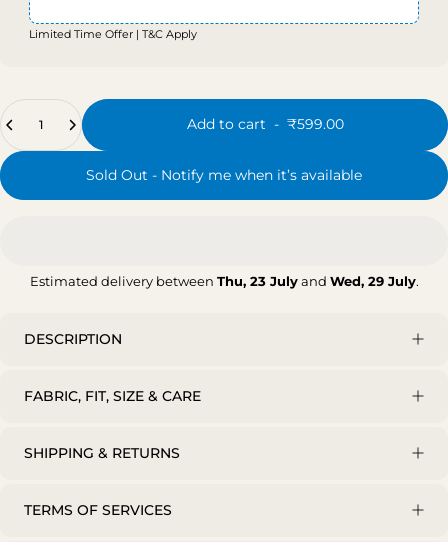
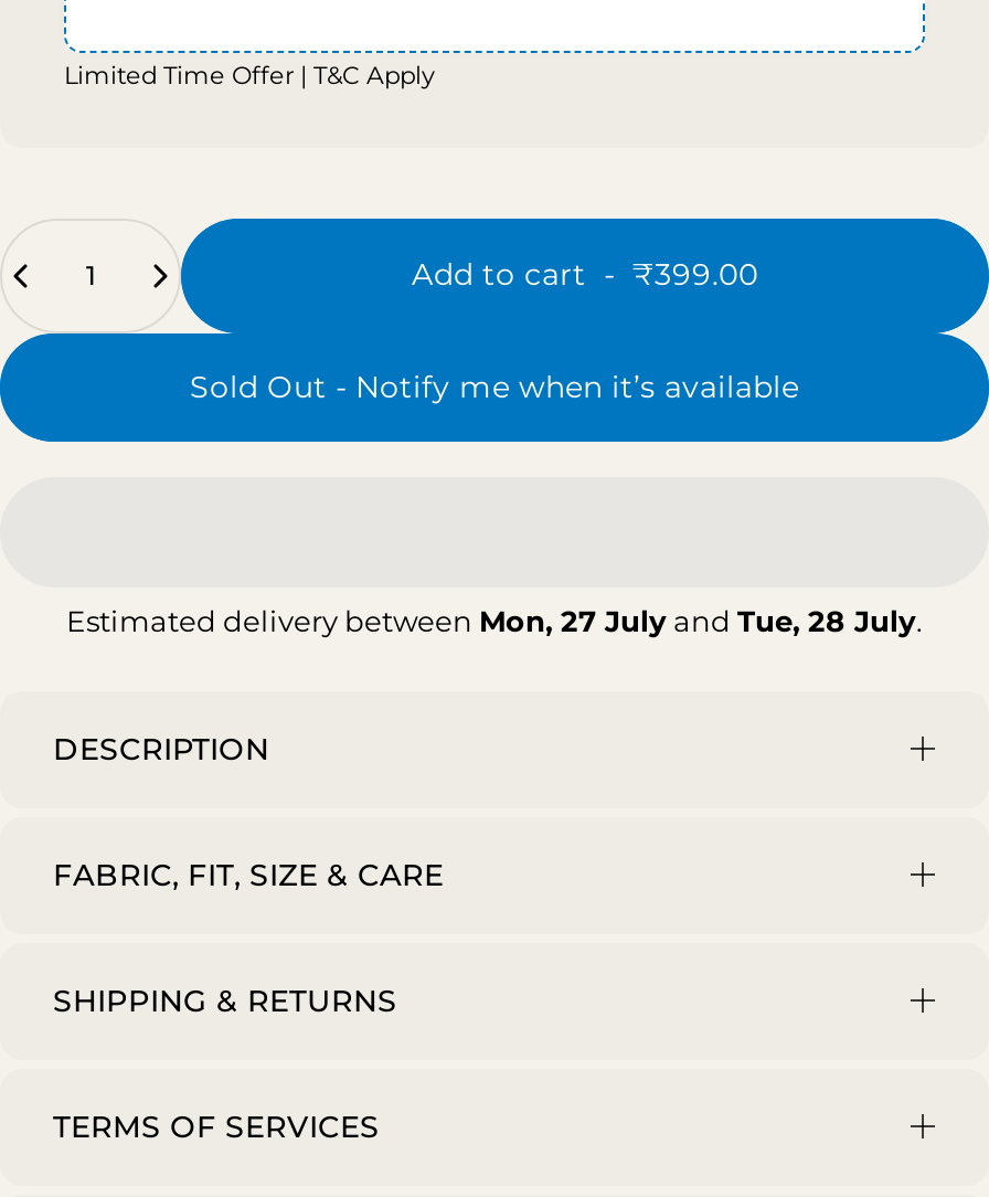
[186,116,343,132] Add to cart - ₹599.00 -> [412,256,758,292] Add to cart - ₹399.00
[29,272,418,288] Estimated delivery between Thu, 23 July and Wed, 29 July. -> [66,602,923,637] Estimated delivery between Mon, 27 July and Tue, 28 July.

